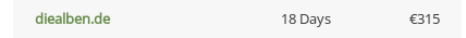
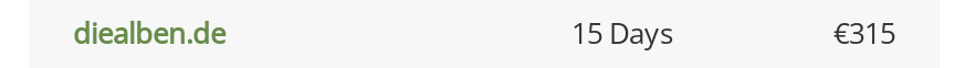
[280,9,330,28] 18 Days -> [571,14,673,53] 15 Days

